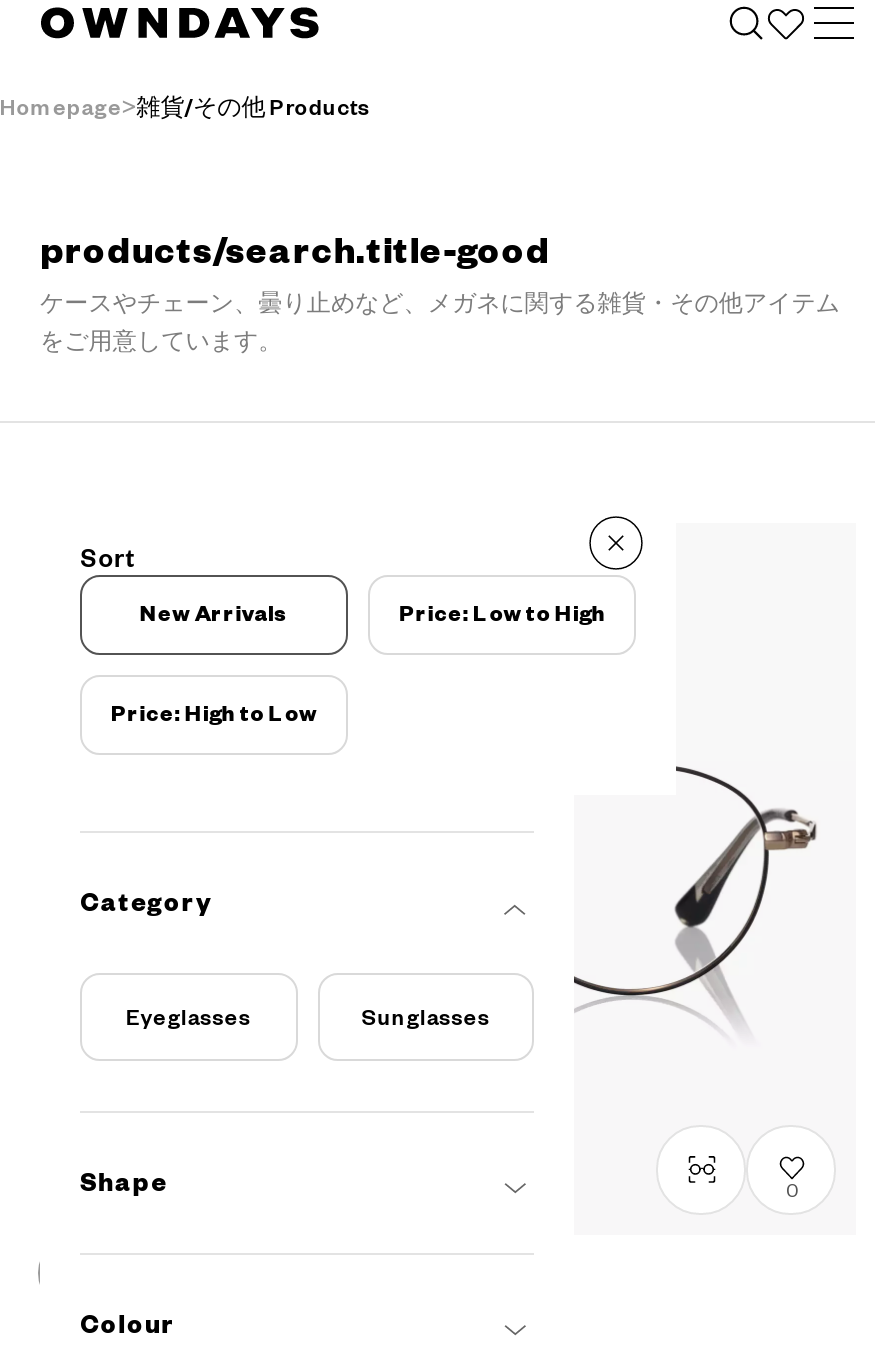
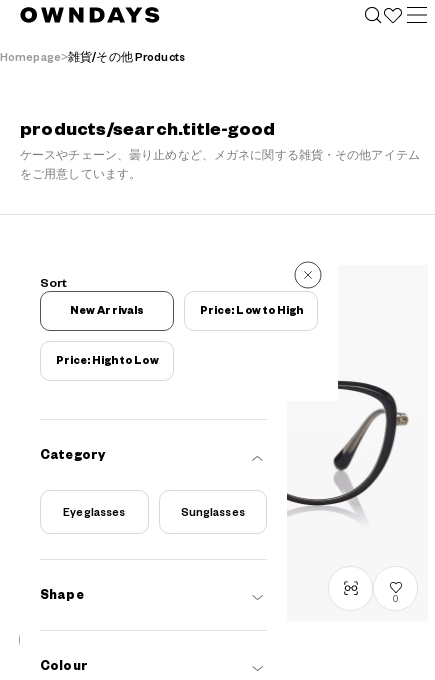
[574,755,812,1025] [image] -> [286,380,405,516] [image]

